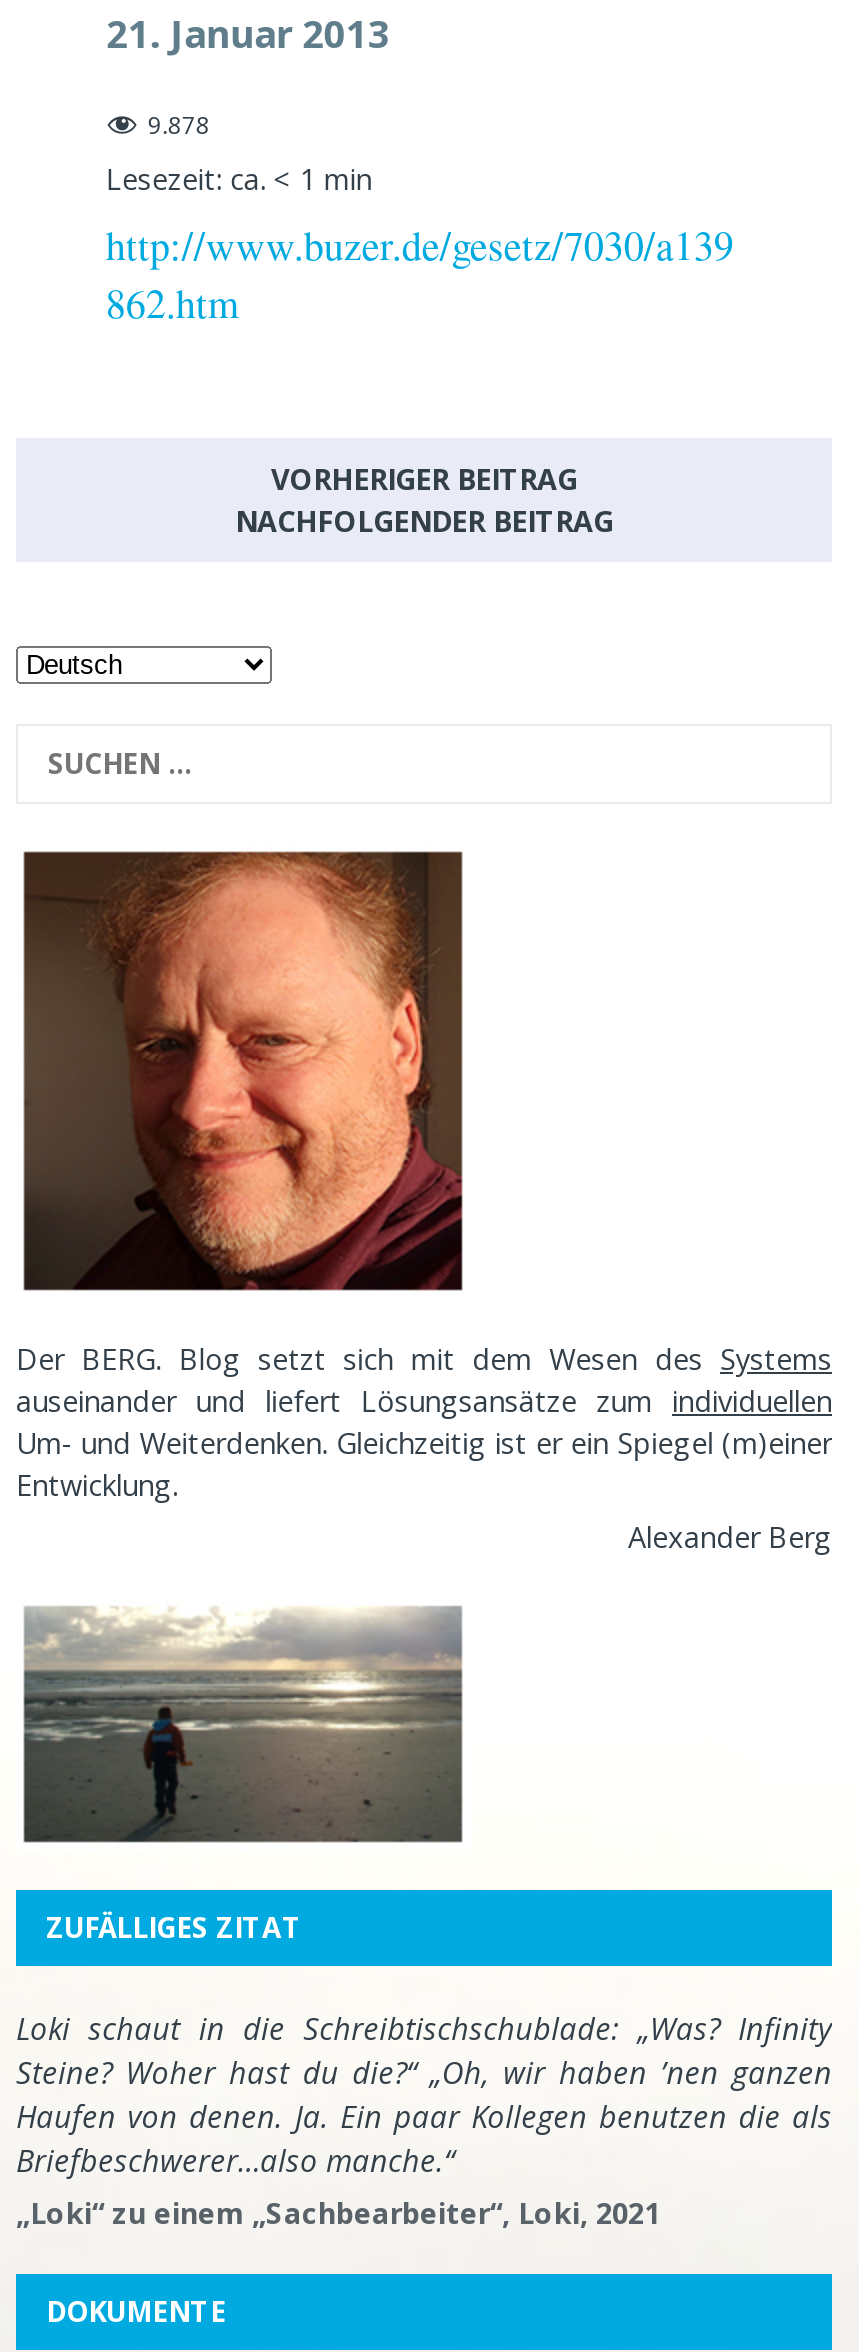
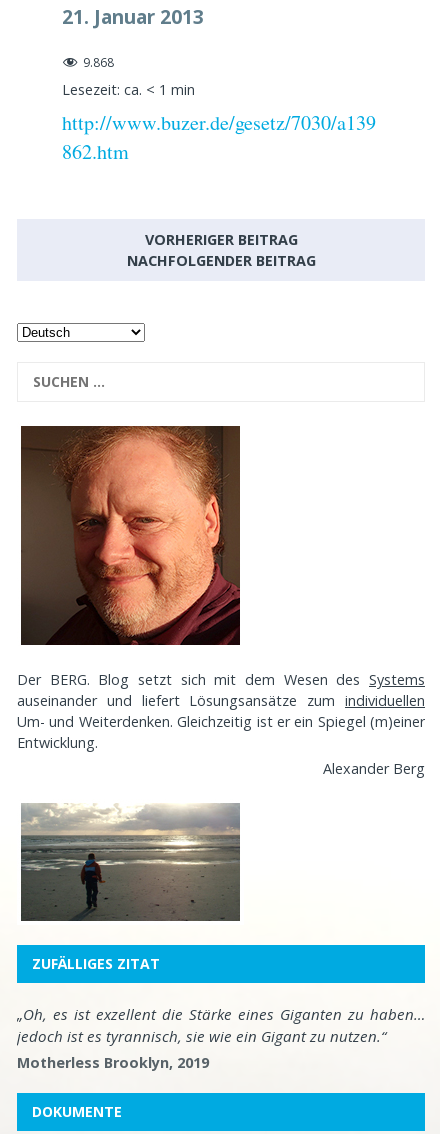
[148,109,210,143] 9.878 -> [83,54,114,71] 9.868
[16,2009,832,2233] Loki schaut in die Schreibtischschublade: „Was? Infinity | Steine? Woher hast du die?“ „Oh, wir haben ’nen ganzen | Haufen von denen. Ja. Ein paar Kollegen benutzen die als | Briefbeschwerer…also manche.“ | „Loki“ zu einem „Sachbearbeiter“, Loki, 2021 -> [17,1004,425,1072] „Oh, es ist exzellent die Stärke eines Giganten zu haben… | jedoch ist es tyrannisch, sie wie ein Gigant zu nutzen.“ | Motherless Brooklyn, 2019

